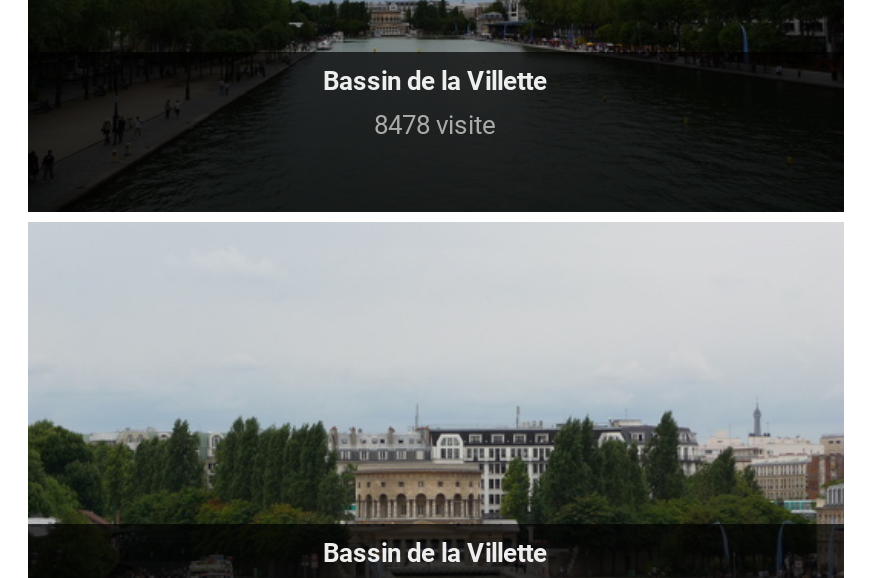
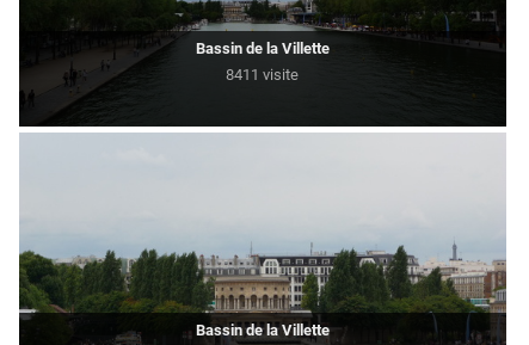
[374,109,496,139] 8478 visite -> [226,65,299,83] 8411 visite

